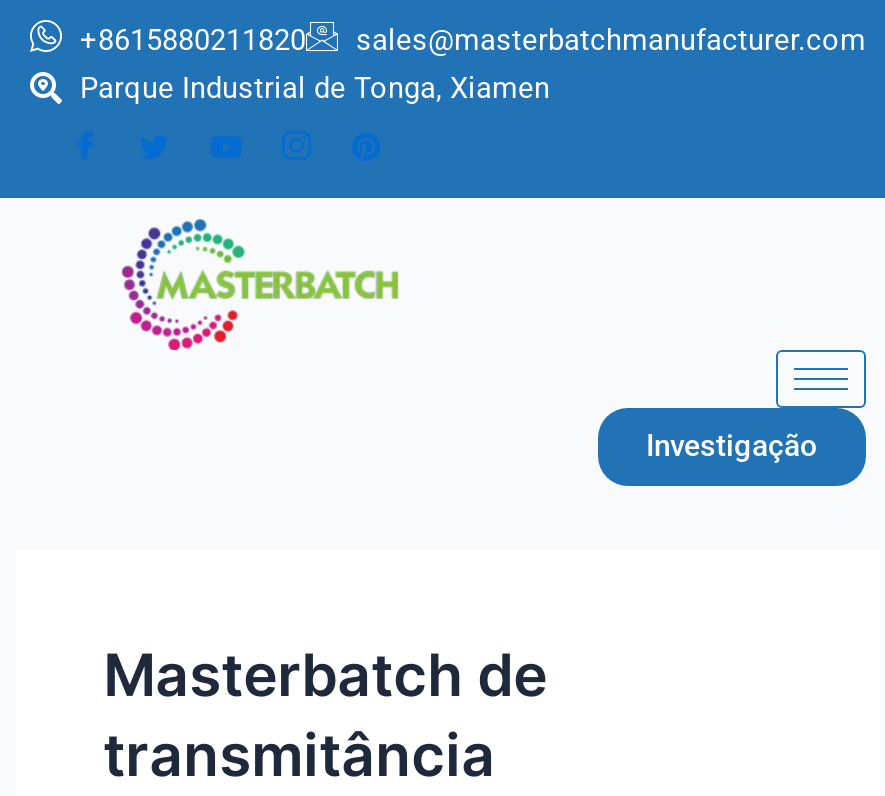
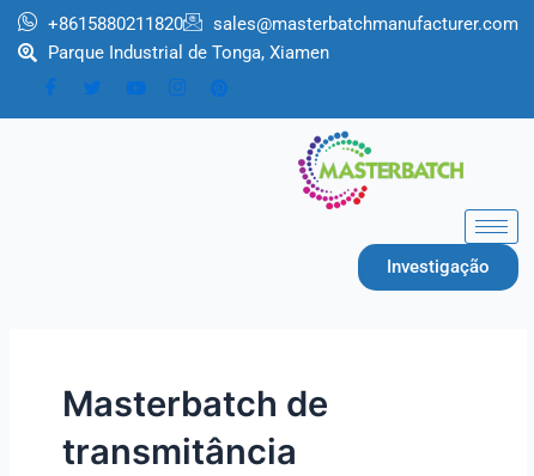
none -> [297,130,465,210] [image]
[120,218,400,352] [image] -> none

